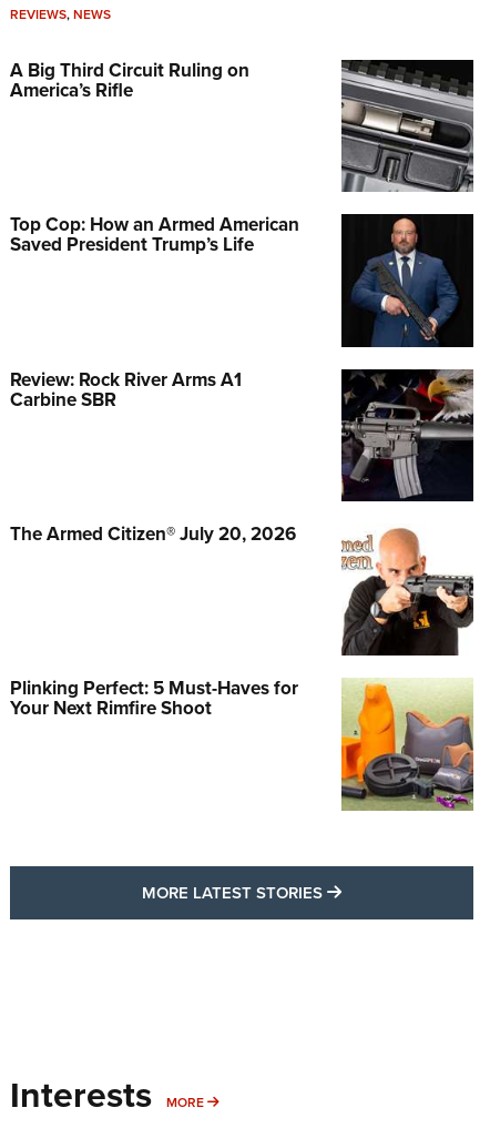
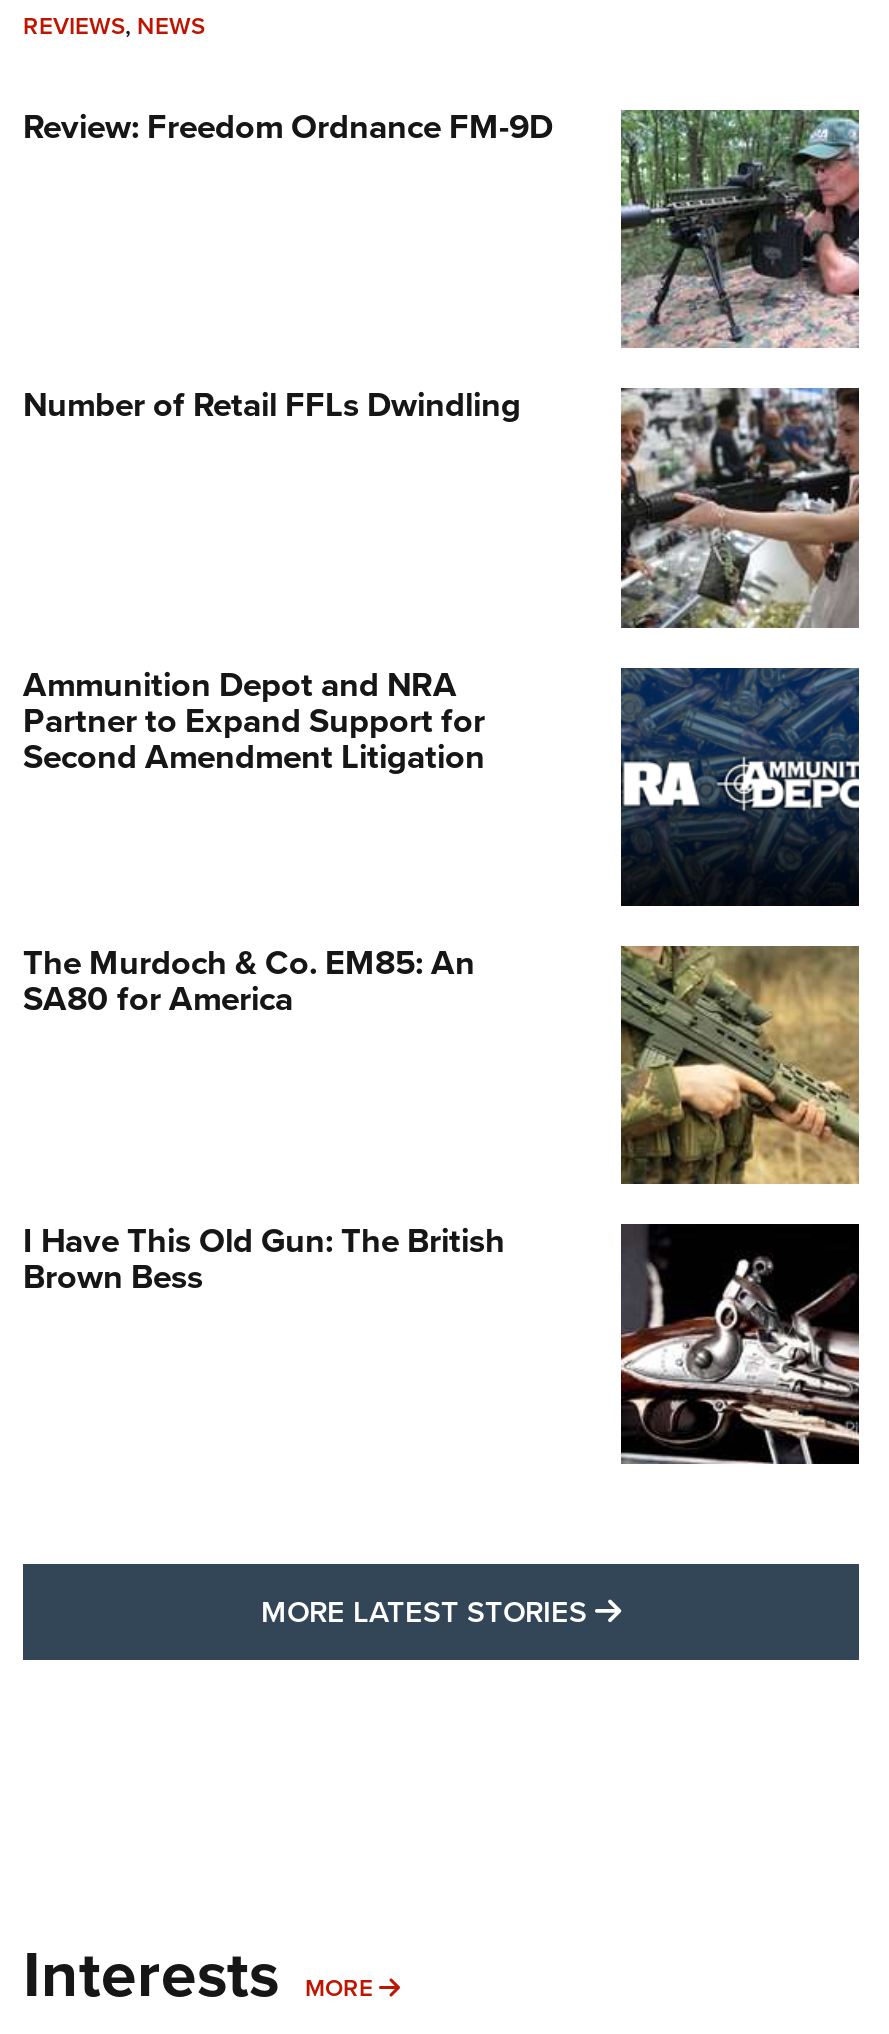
[10,57,249,103] A Big Third Circuit Ruling on | America’s Rifle -> [23,102,553,152] Review: Freedom Ordnance FM-9D
[341,59,474,193] [image] -> [621,108,861,348] [image]
[10,211,299,258] Top Cop: How an Armed American | Saved President Trump’s Life -> [23,381,521,431] Number of Retail FFLs Dwindling
[340,213,474,348] [image] -> [619,386,861,630] [image]
[10,366,242,412] Review: Rock River Arms A1 | Carbine SBR -> [23,659,485,781] Ammunition Depot and NRA | Partner to Expand Support for | Second Amendment Litigation
[340,368,473,499] [image] -> [619,666,859,902] [image]
[10,520,296,547] The Armed Citizen® July 20, 2026 -> [23,938,475,1024] The Murdoch & Co. EM85: An | SA80 for America
[341,525,474,657] [image] -> [619,944,861,1186] [image]
[10,675,298,721] Plinking Perfect: 5 Must-Haves for | Your Next Rimfire Shoot -> [23,1217,505,1303] I Have This Old Gun: The British | Brown Bess
[340,678,474,812] [image] -> [619,1222,861,1466] [image]

